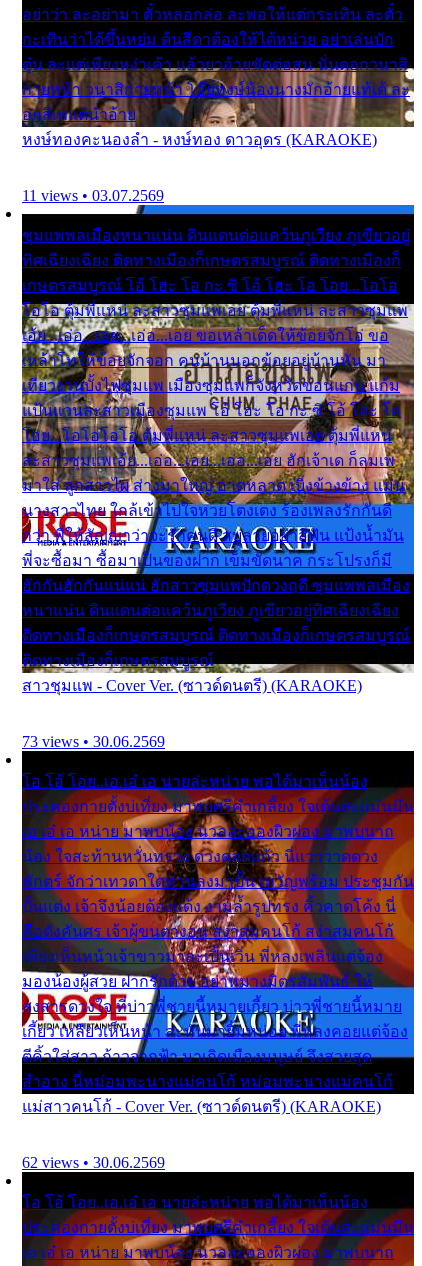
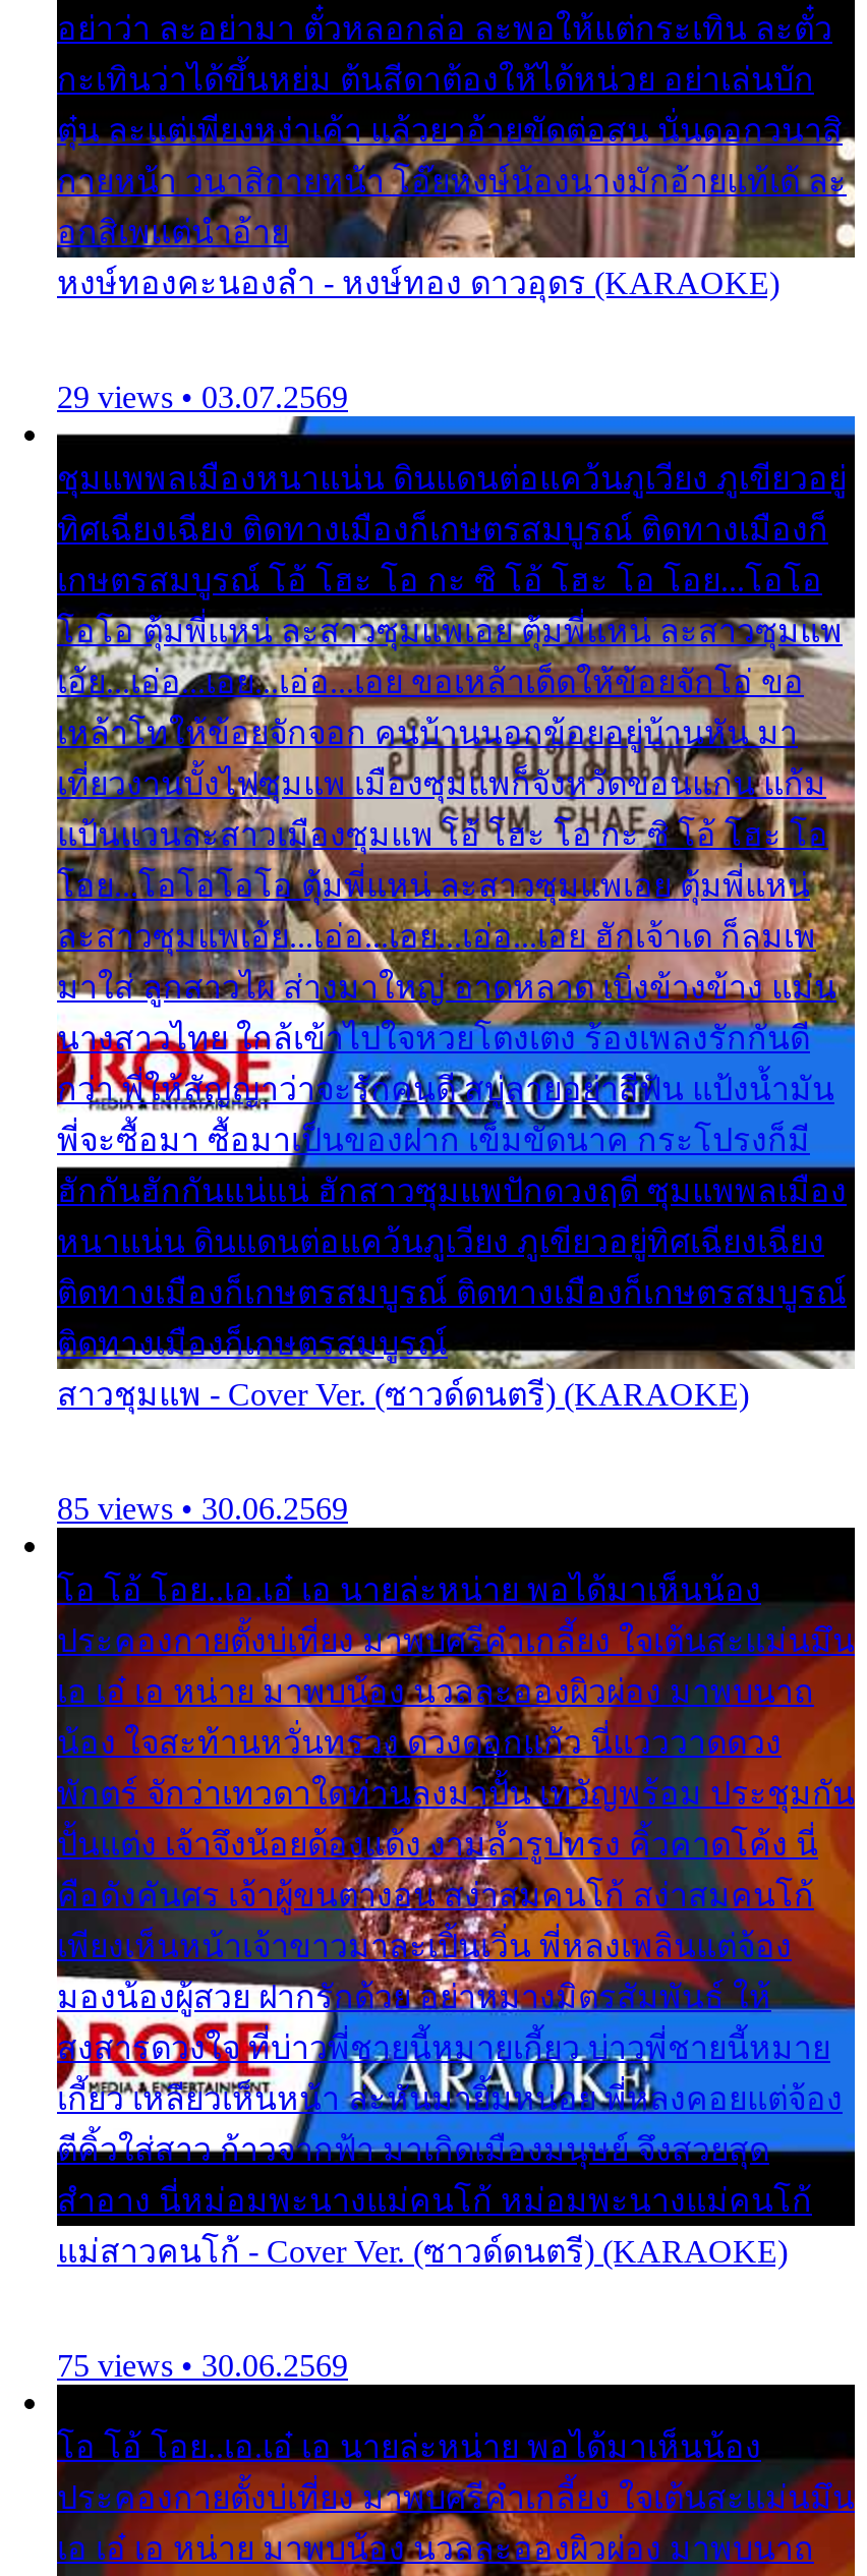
[22,187,164,204] 11 views • 03.07.2569 -> [57,379,348,414] 29 views • 03.07.2569
[22,733,165,750] 73 views • 30.06.2569 -> [57,1491,348,1525] 85 views • 30.06.2569
[22,1154,165,1171] 62 views • 30.06.2569 -> [57,2348,348,2382] 75 views • 30.06.2569

